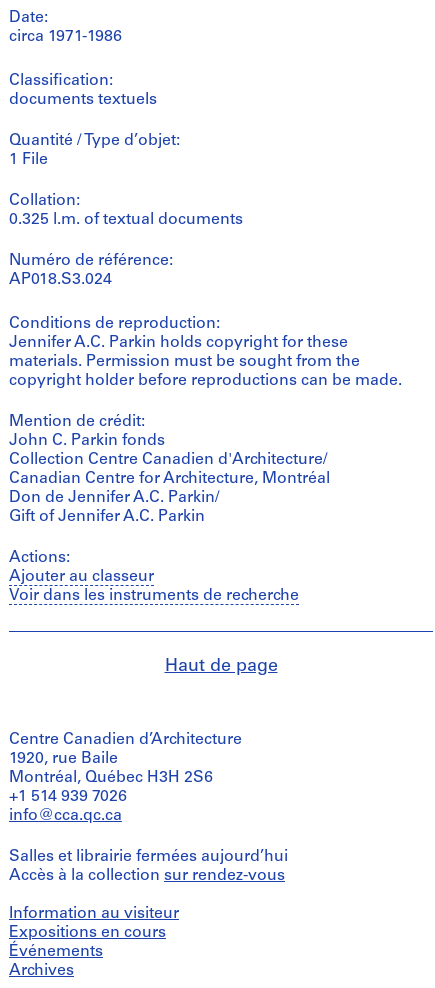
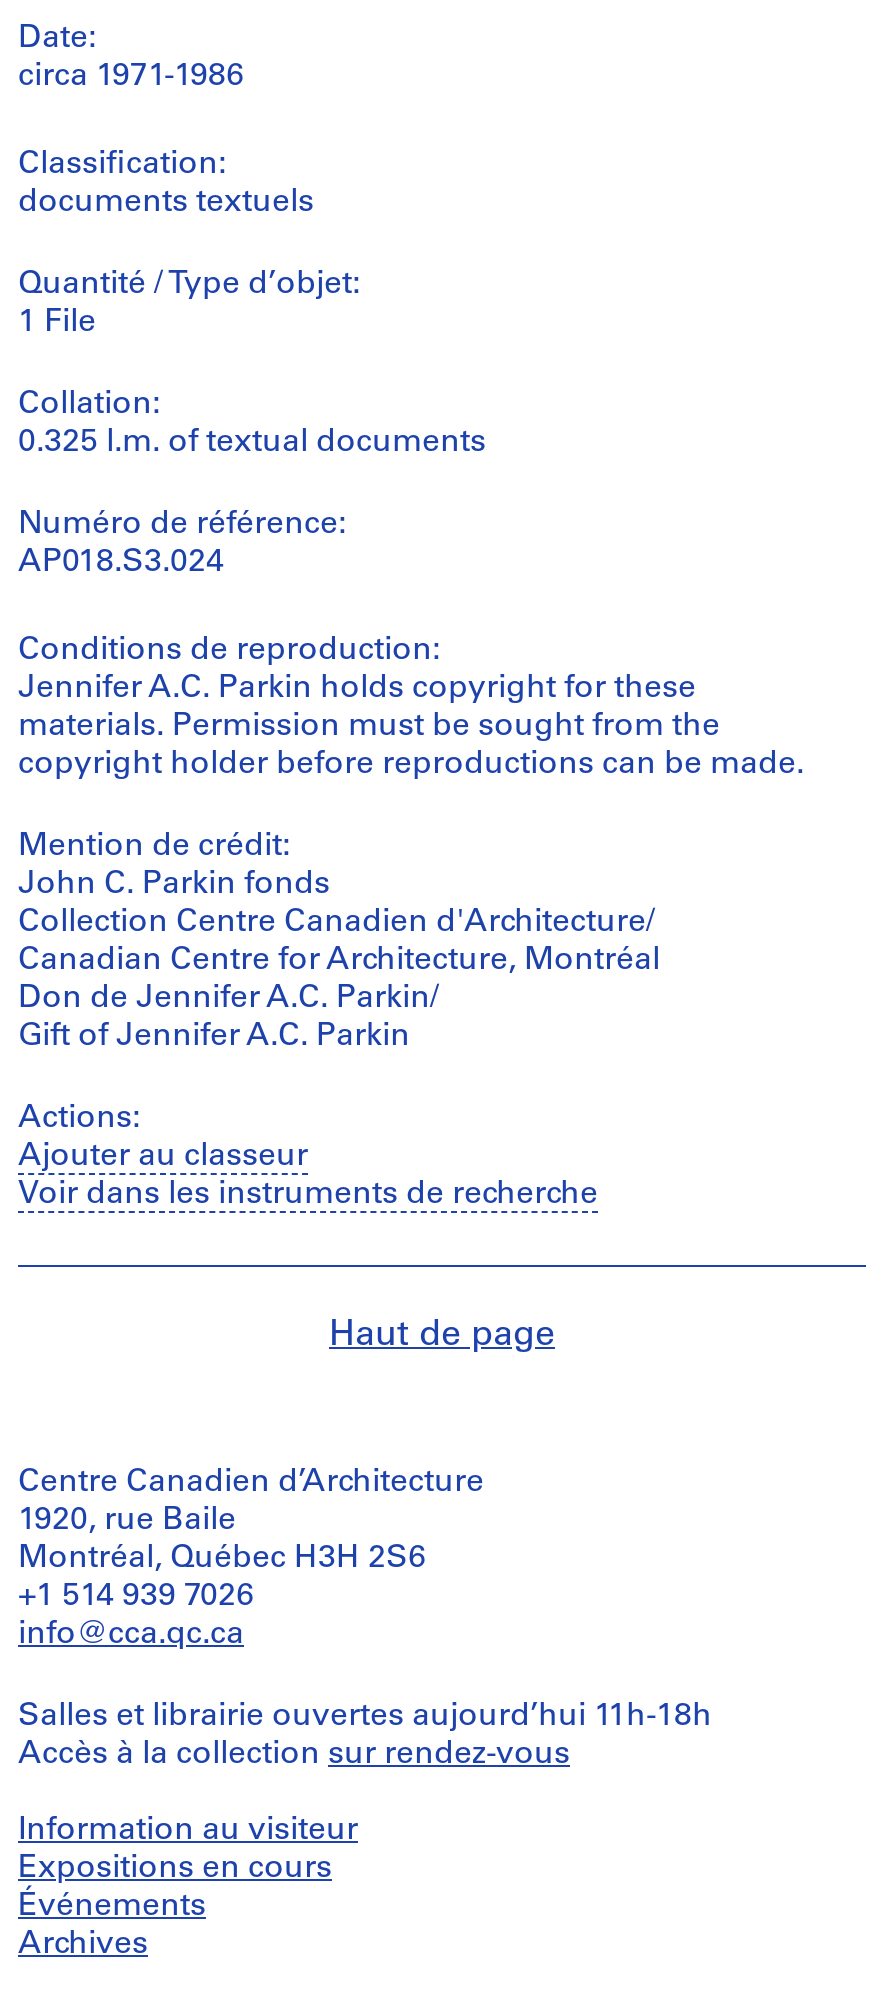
[9,849,288,865] Salles et librairie fermées aujourd’hui -> [18,1701,712,1733] Salles et librairie ouvertes aujourd’hui 11h-18h

